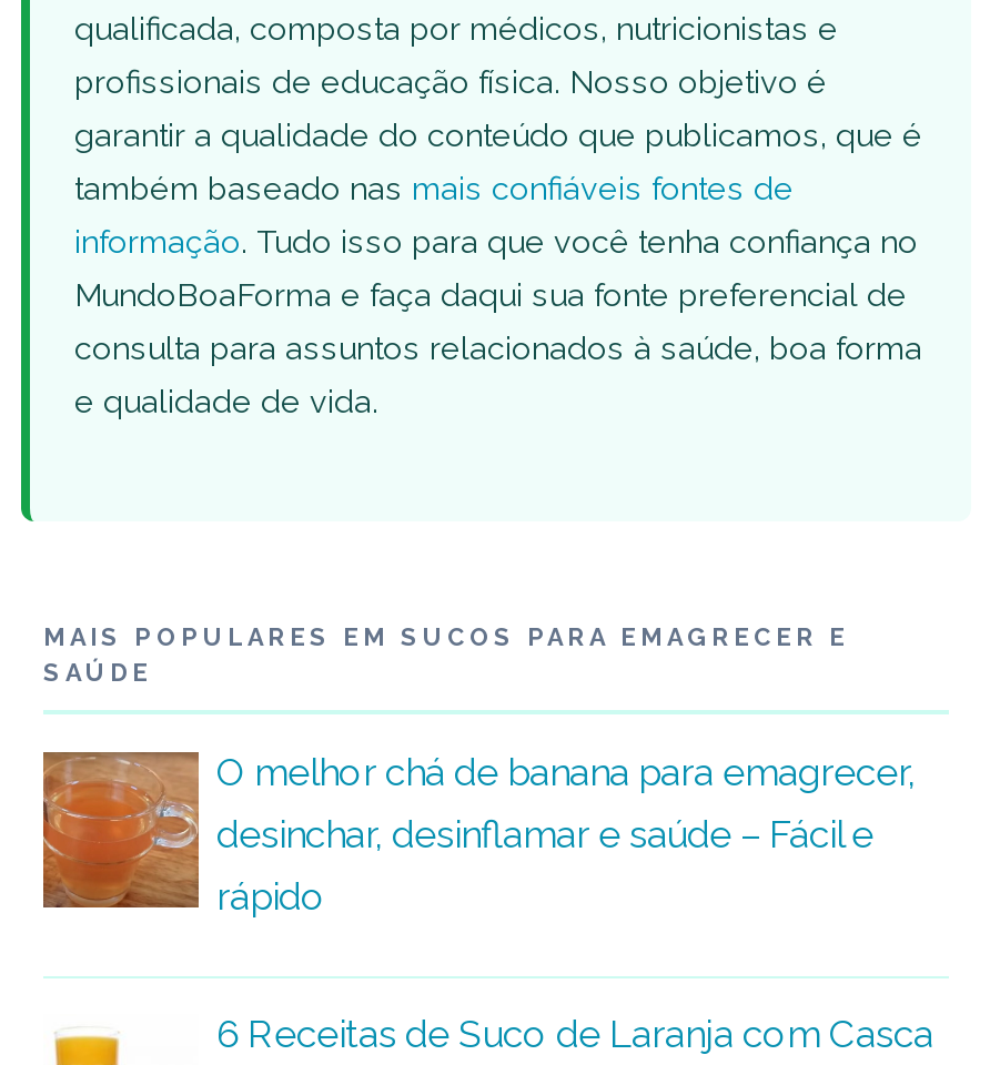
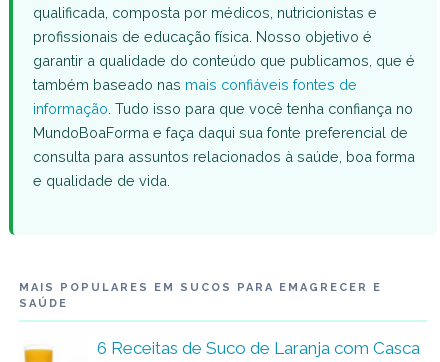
[41,750,916,919] [image] | O melhor chá de banana para emagrecer, | desinchar, desinflamar e saúde – Fácil e | rápido -> none

